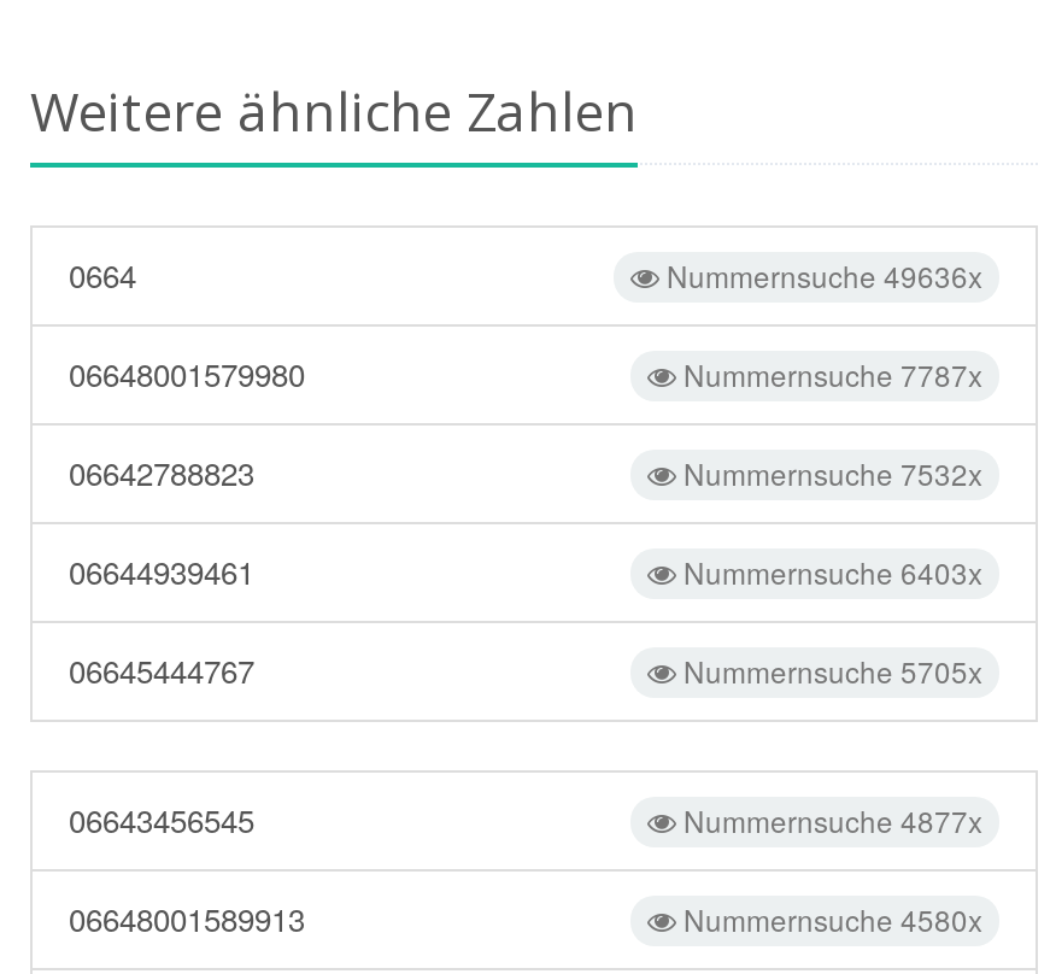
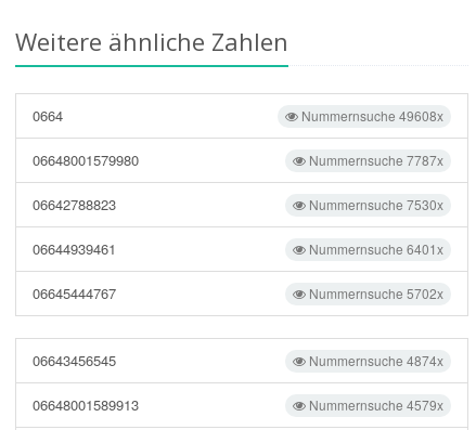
[659,254,982,295] Nummernsuche 49636x -> [298,106,443,125] Nummernsuche 49608x
[676,452,982,493] Nummernsuche 7532x -> [306,195,443,213] Nummernsuche 7530x
[676,551,982,592] Nummernsuche 6403x -> [306,239,443,258] Nummernsuche 6401x
[676,650,982,691] Nummernsuche 5705x -> [306,284,443,302] Nummernsuche 5702x
[676,799,982,840] Nummernsuche 4877x -> [306,351,443,369] Nummernsuche 4874x
[676,898,982,939] Nummernsuche 4580x -> [306,395,443,414] Nummernsuche 4579x

